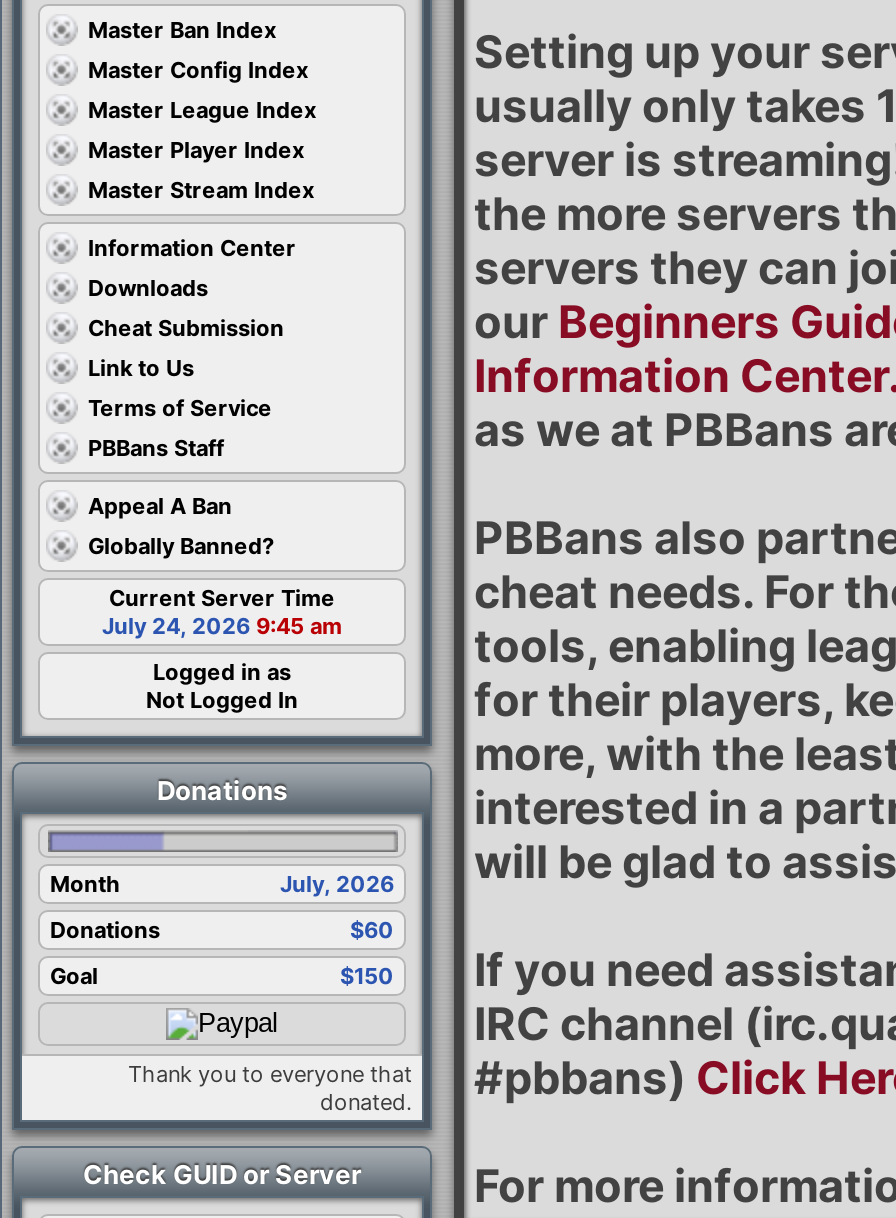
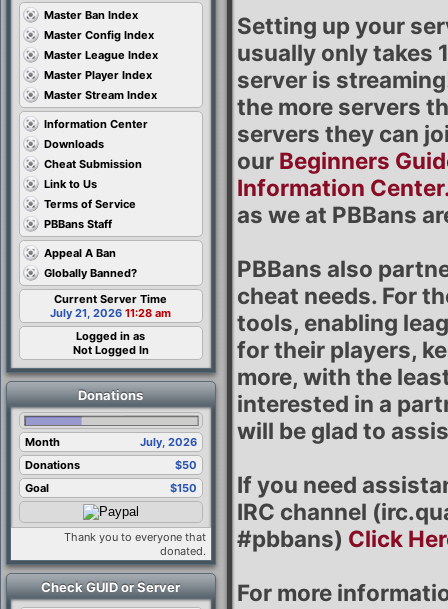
[102,612,342,640] July 24, 2026 9:45 am -> [50,306,171,320] July 21, 2026 11:28 am
[350,916,394,944] $60 -> [175,458,197,472] $50

